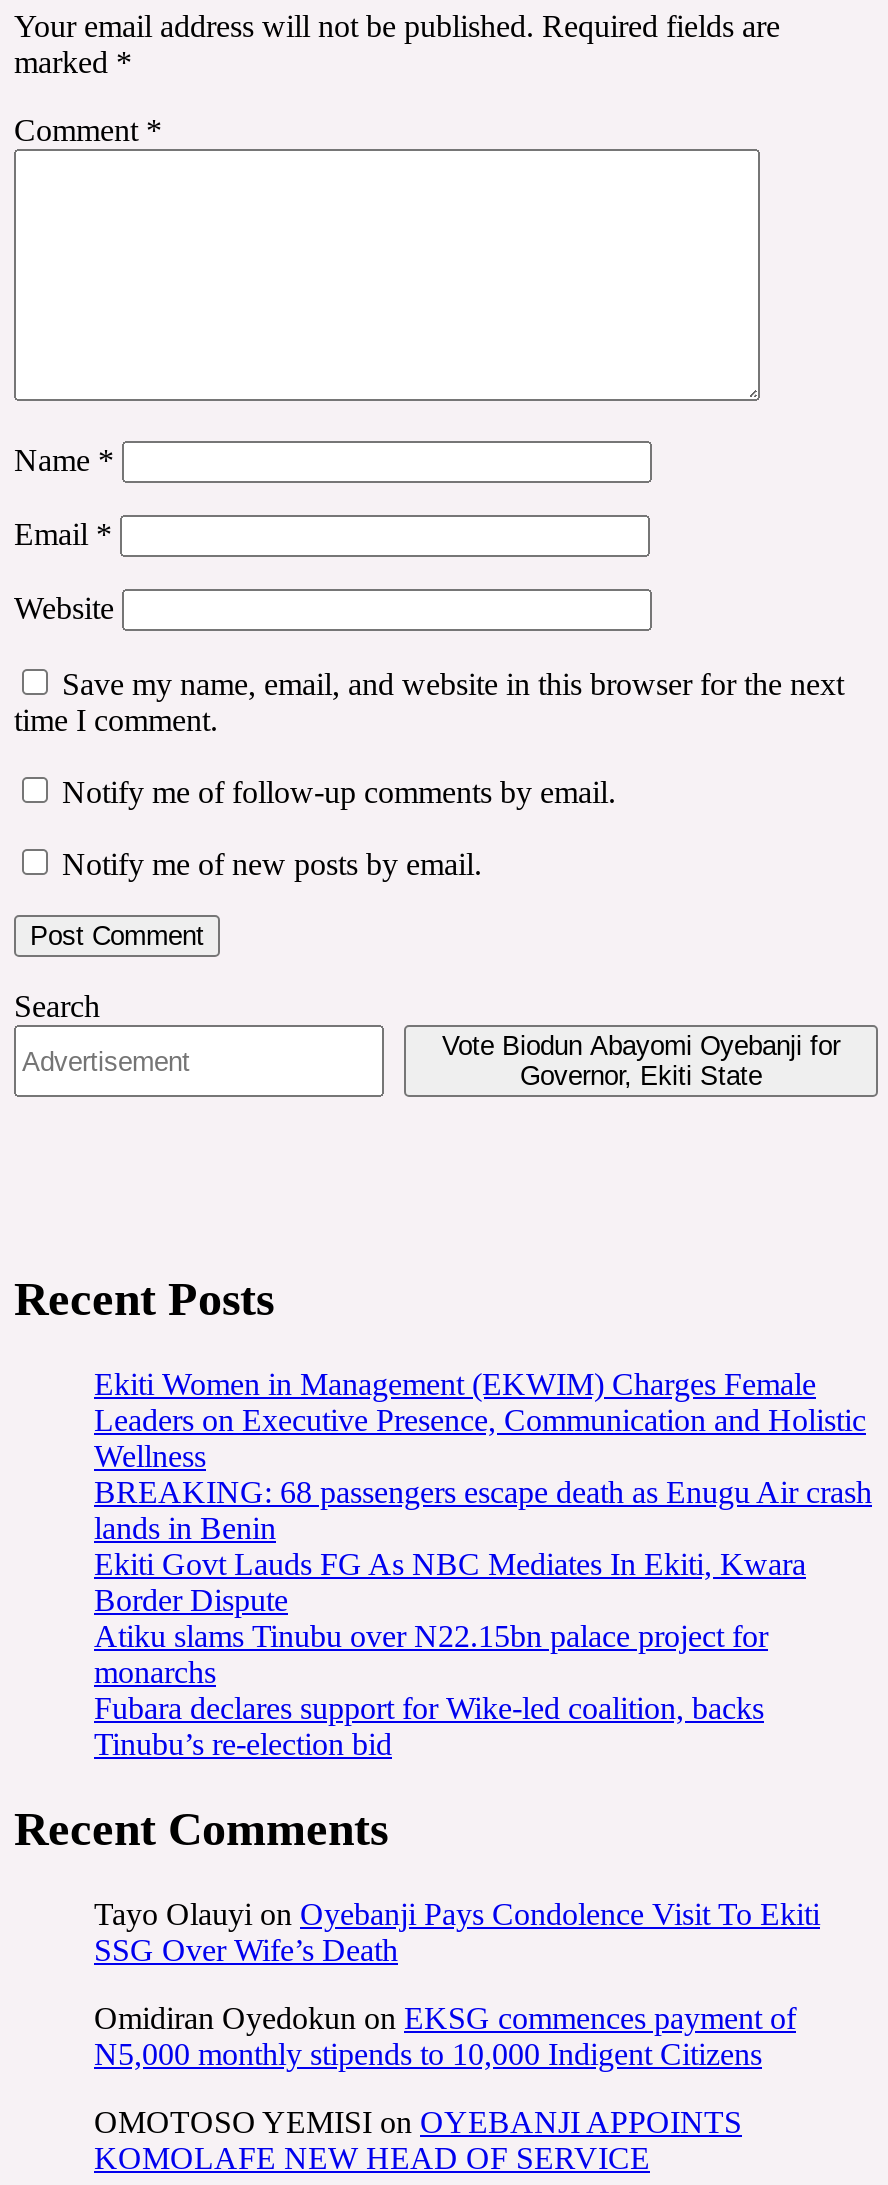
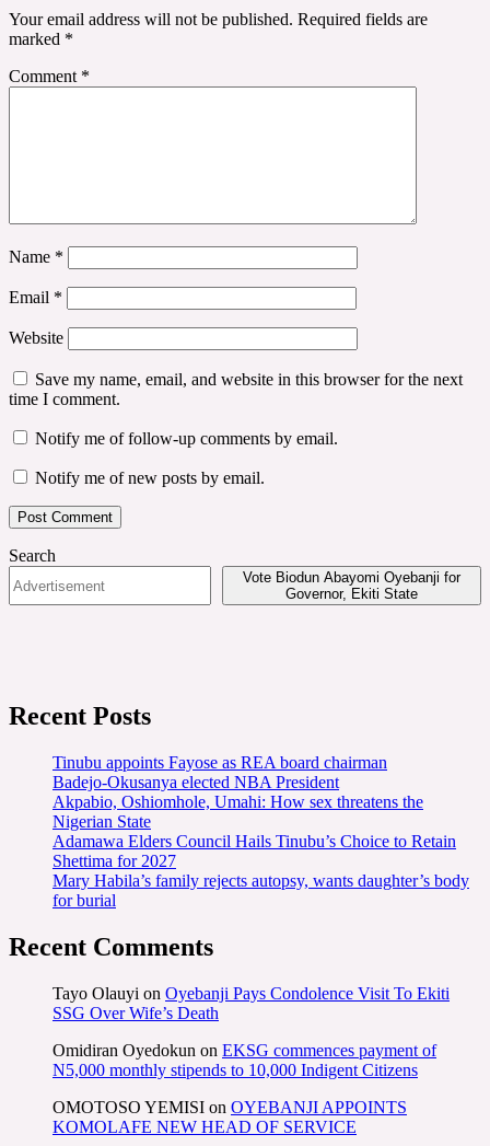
[94,1367,872,1761] Ekiti Women in Management (EKWIM) Charges Female | Leaders on Executive Presence, Communication and Holistic | Wellness | BREAKING: 68 passengers escape death as Enugu Air crash | lands in Benin | Ekiti Govt Lauds FG As NBC Mediates In Ekiti, Kwara | Border Dispute | Atiku slams Tinubu over N22.15bn palace project for | monarchs | Fubara declares support for Wike-led coalition, backs | Tinubu’s re-election bid -> [52,753,469,910] Tinubu appoints Fayose as REA board chairman | Badejo-Okusanya elected NBA President | Akpabio, Oshiomhole, Umahi: How sex threatens the | Nigerian State | Adamawa Elders Council Hails Tinubu’s Choice to Retain | Shettima for 2027 | Mary Habila’s family rejects autopsy, wants daughter’s body | for burial

